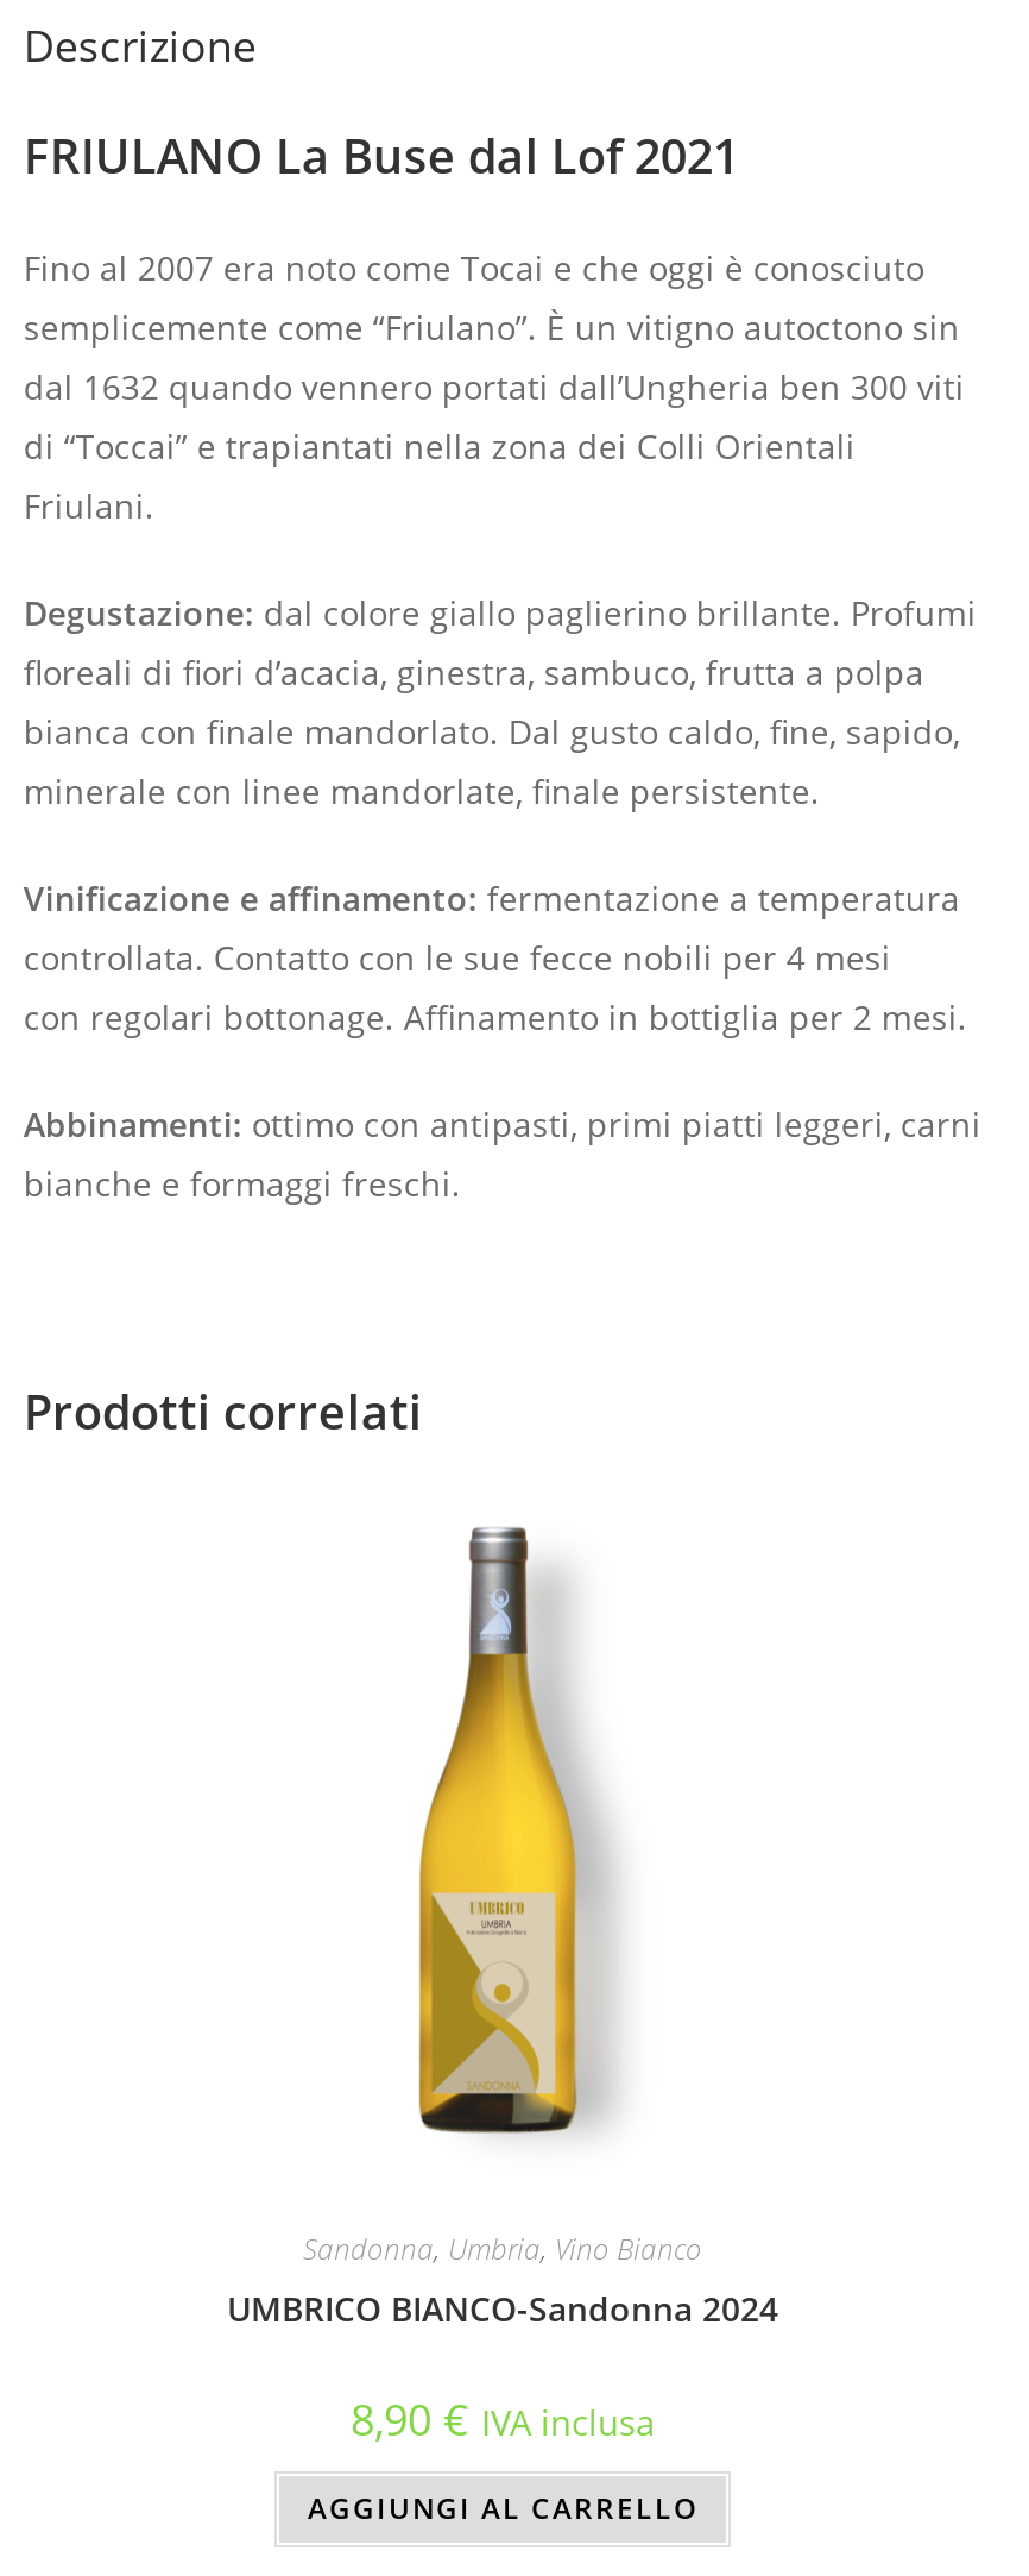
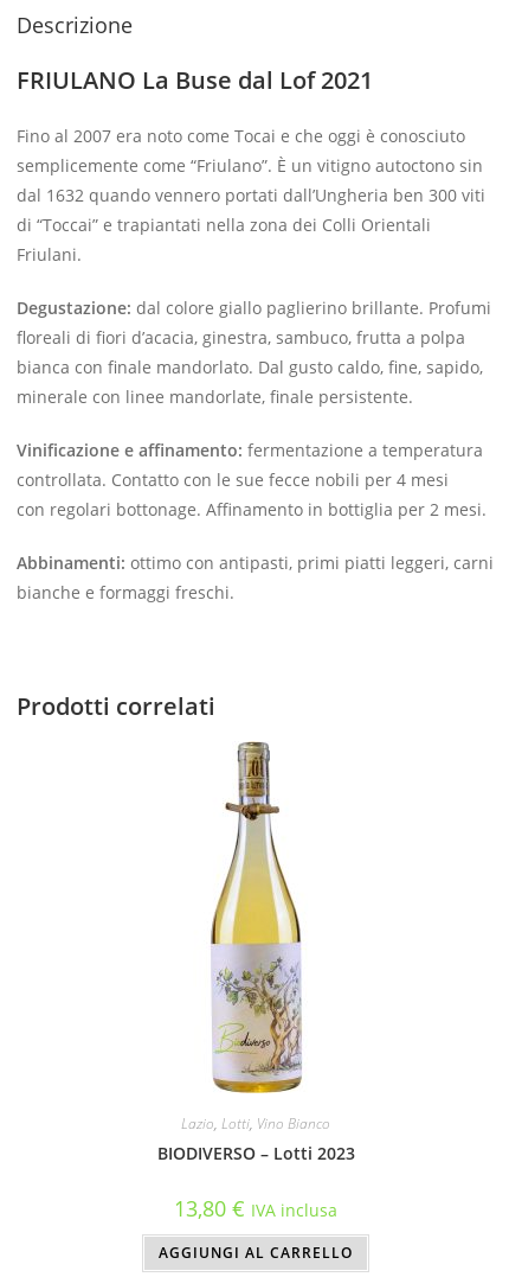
[227,1484,778,2331] [image] | Sandonna, Umbria, Vino Bianco | UMBRICO BIANCO-Sandonna 2024 -> [157,740,355,1165] [image] | Lazio, Lotti, Vino Bianco | BIODIVERSO – Lotti 2023
[351,2391,655,2448] 8,90 € IVA inclusa -> [174,1194,337,1223] 13,80 € IVA inclusa

